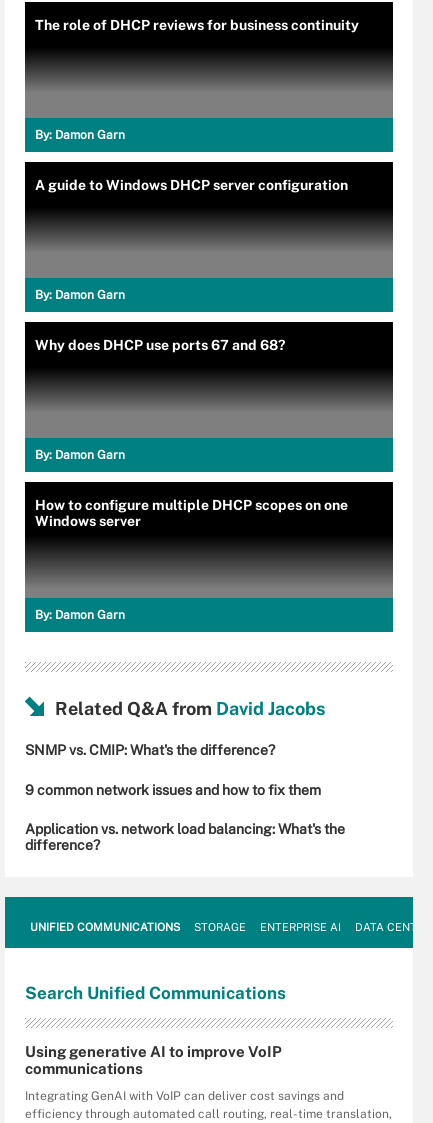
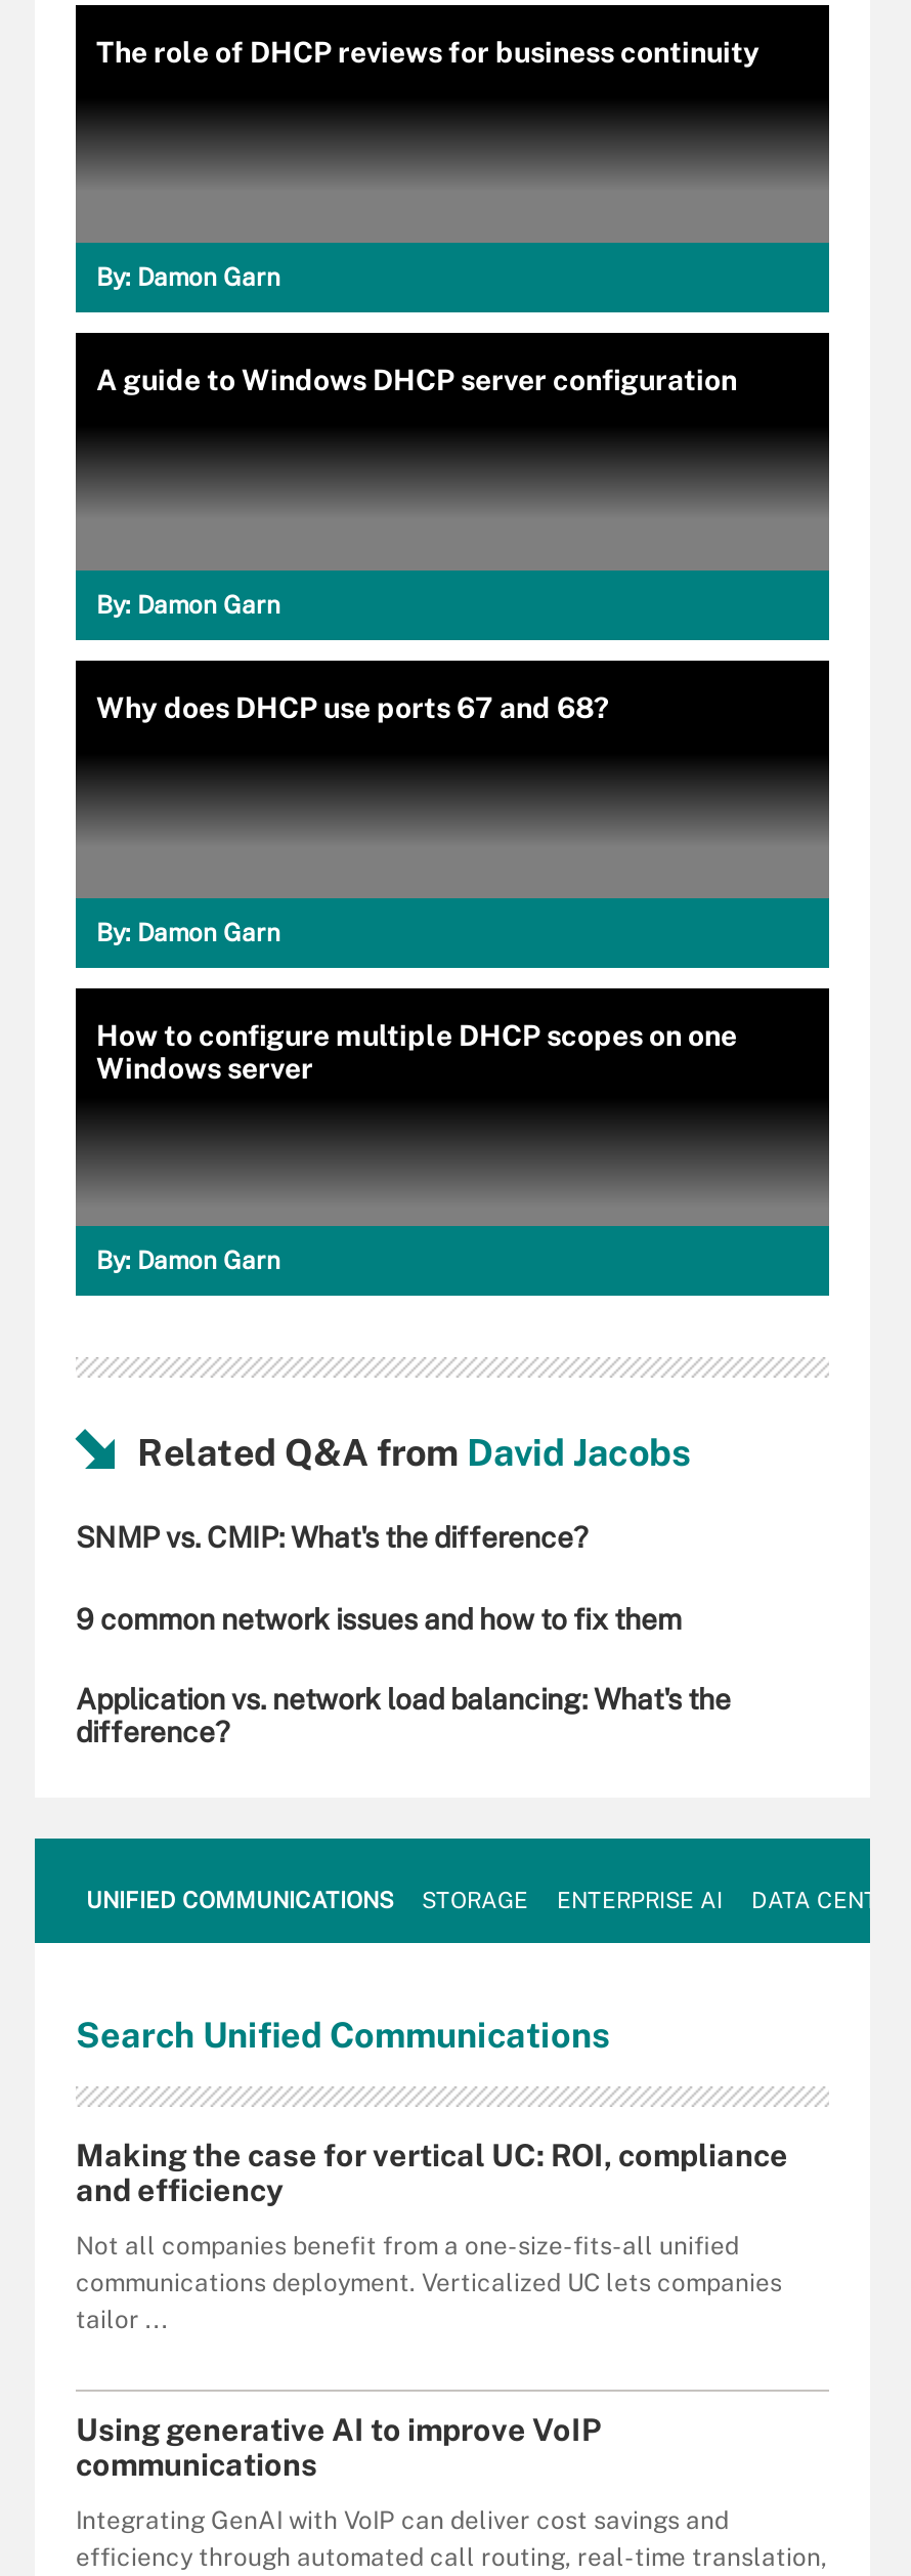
none -> [76,2137,788,2333] Making the case for vertical UC: ROI, compliance | and efficiency | Not all companies benefit from a one-size-fits-all unified | communications deployment. Verticalized UC lets companies | tailor ...

